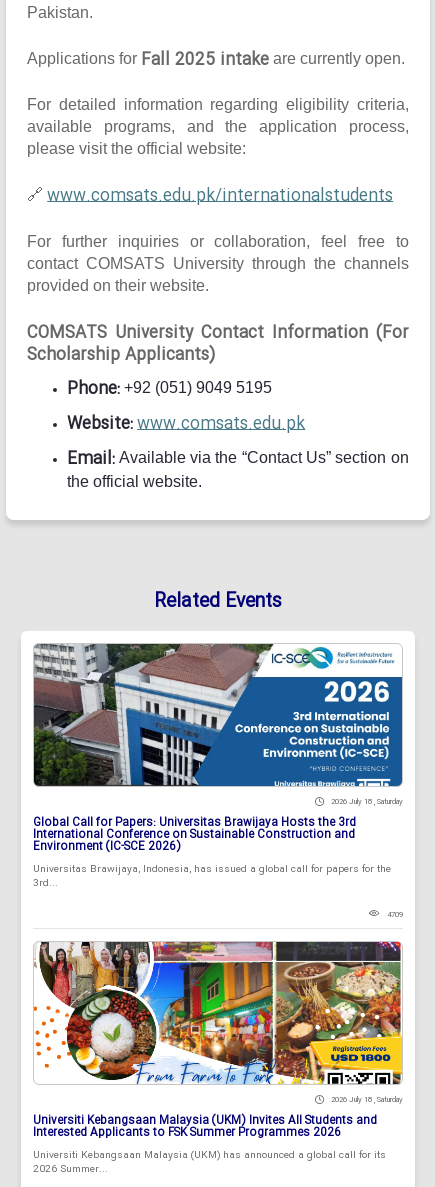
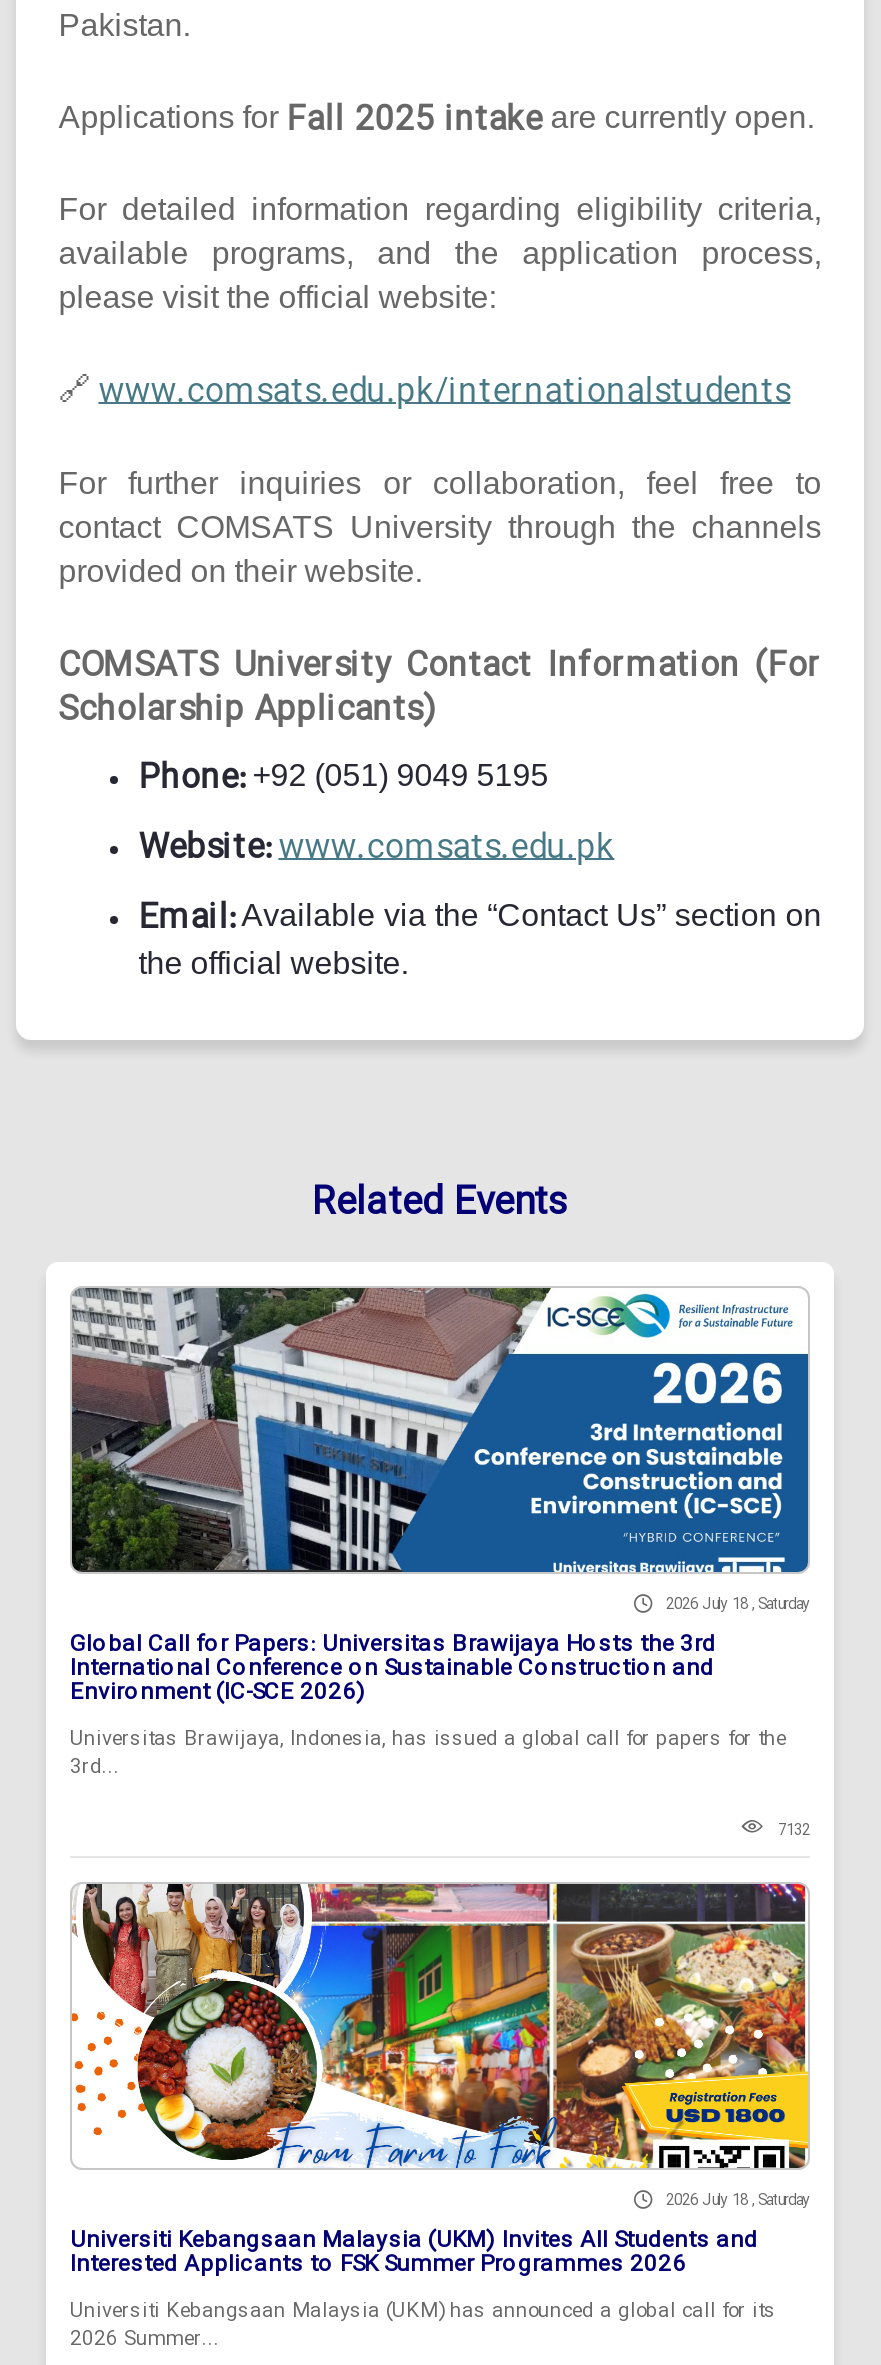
[387,909,403,921] 4709 -> [778,1819,810,1843] 7132

